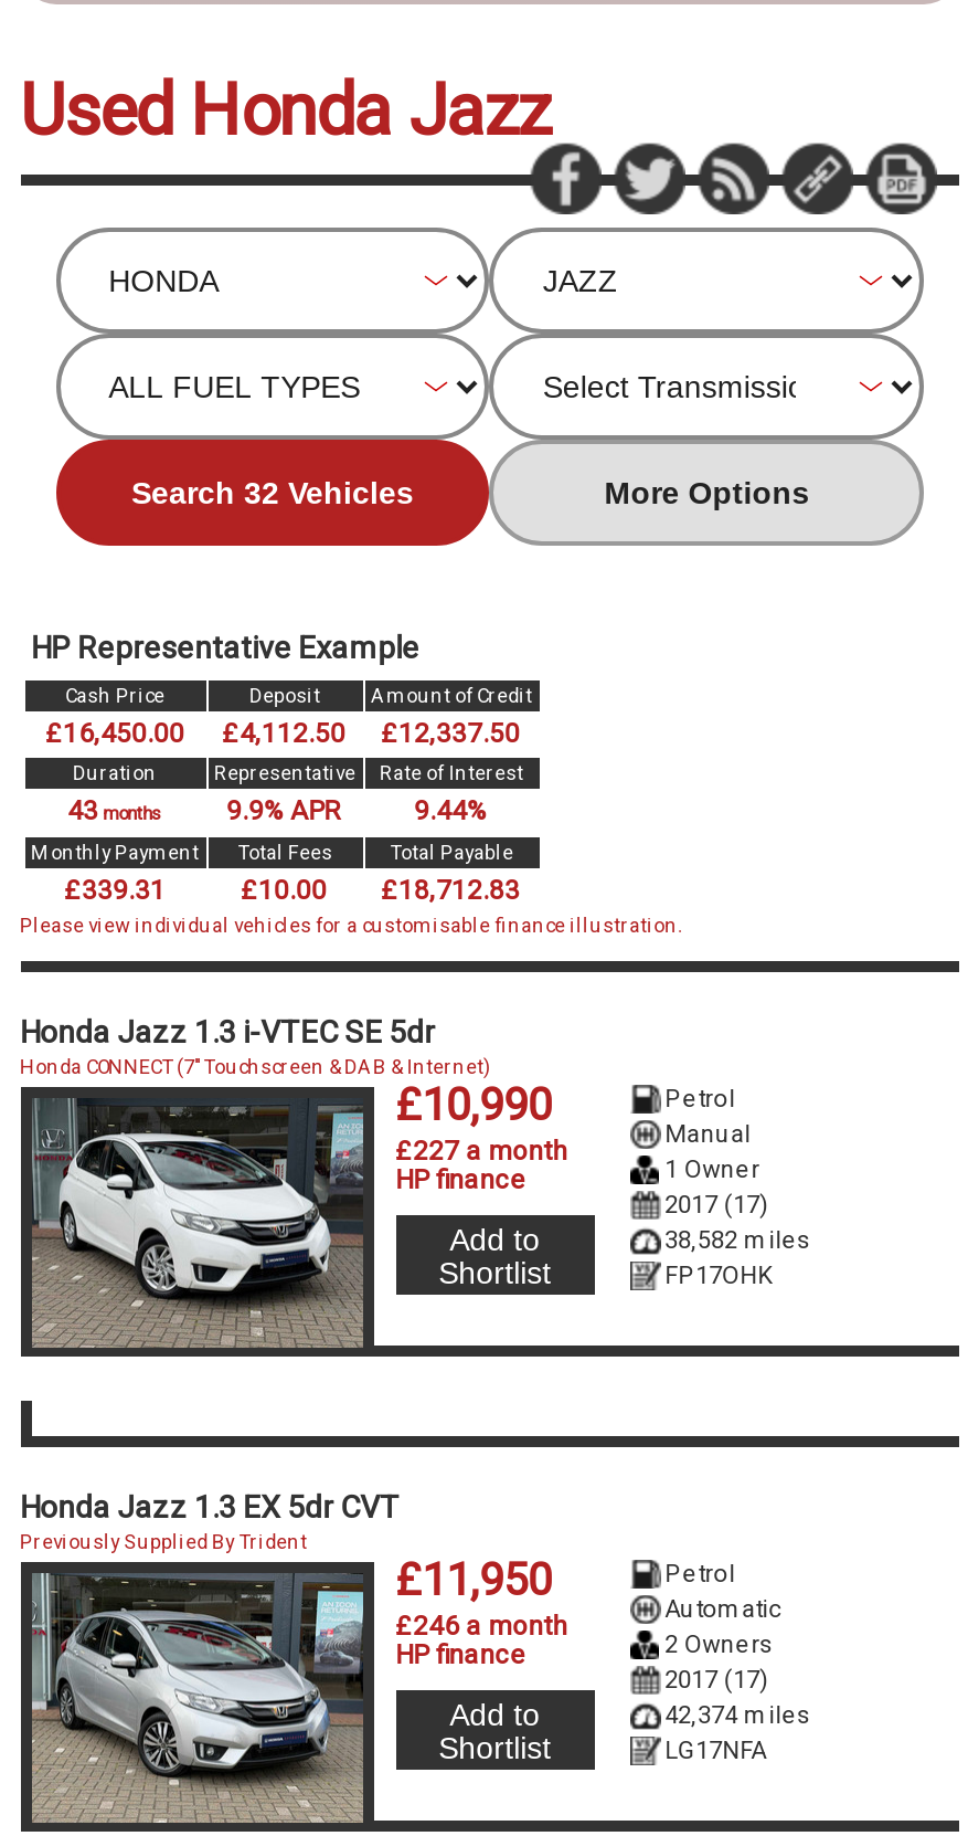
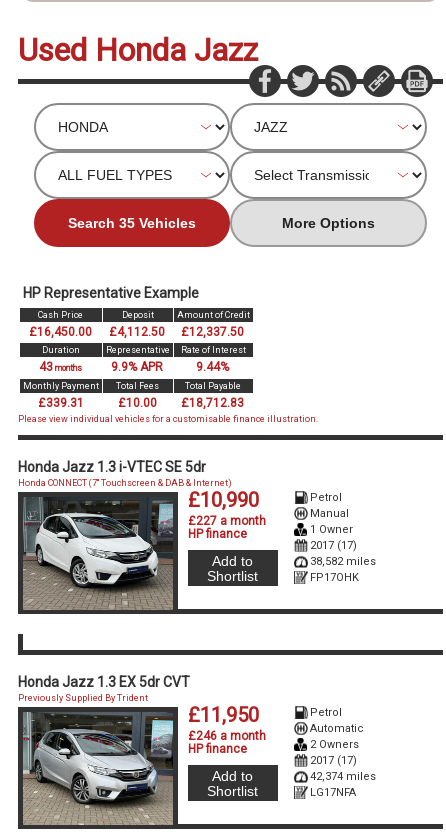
[131,475,414,511] Search 32 Vehicles -> [68,215,196,231] Search 35 Vehicles

